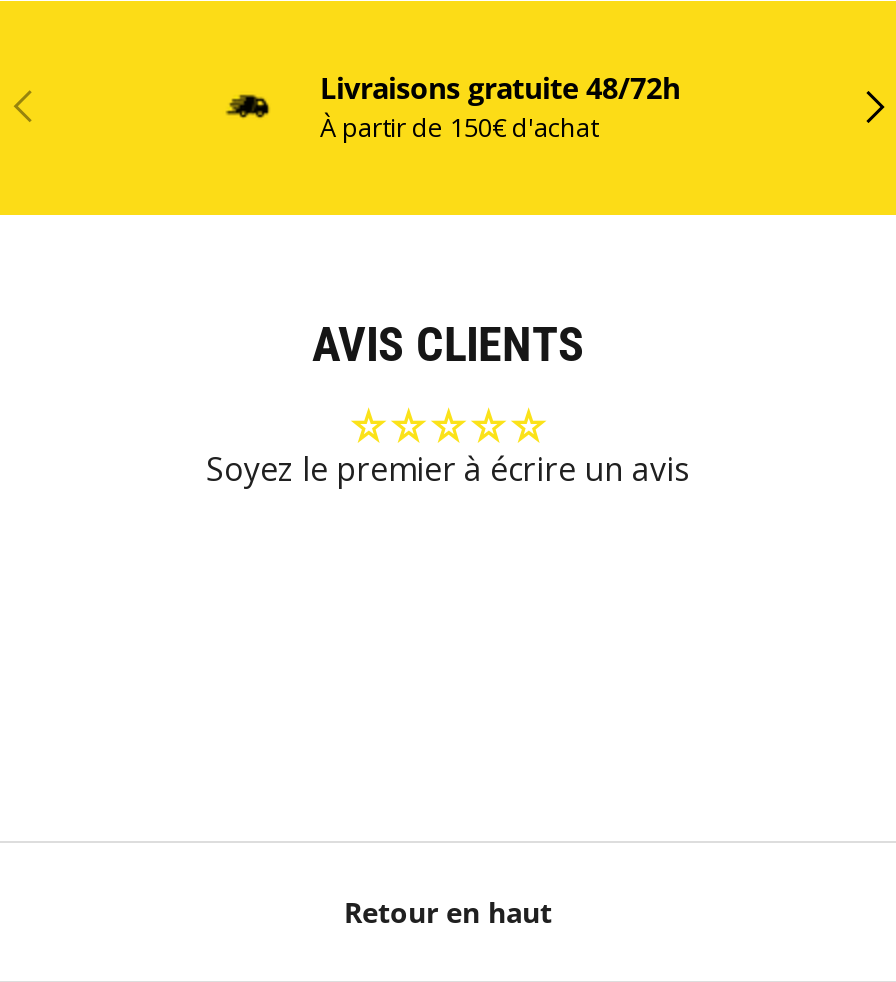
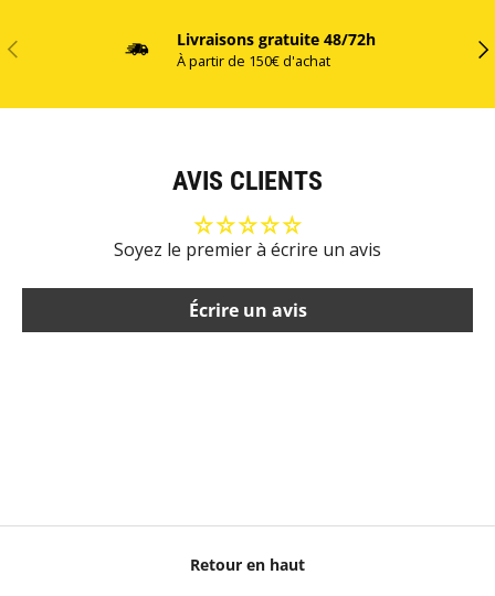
none -> [188,298,307,322] Écrire un avis

